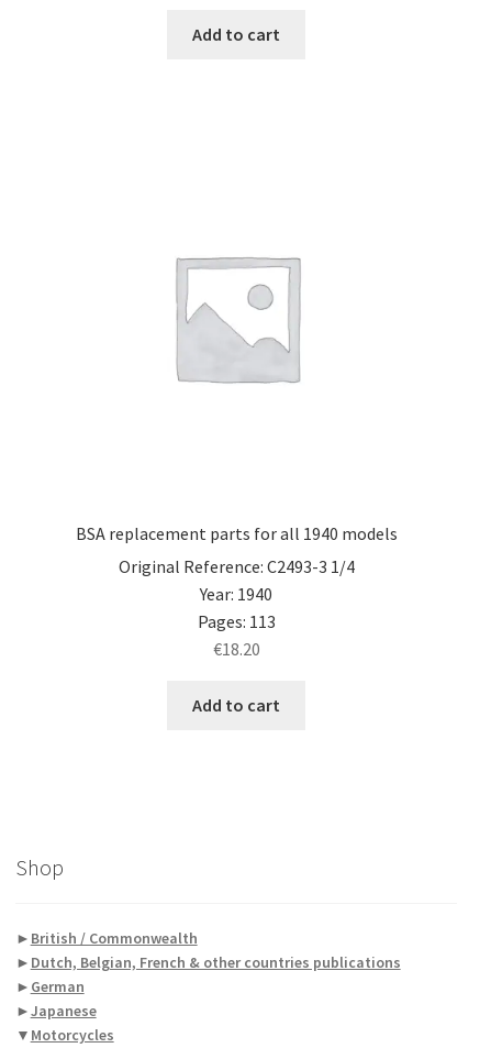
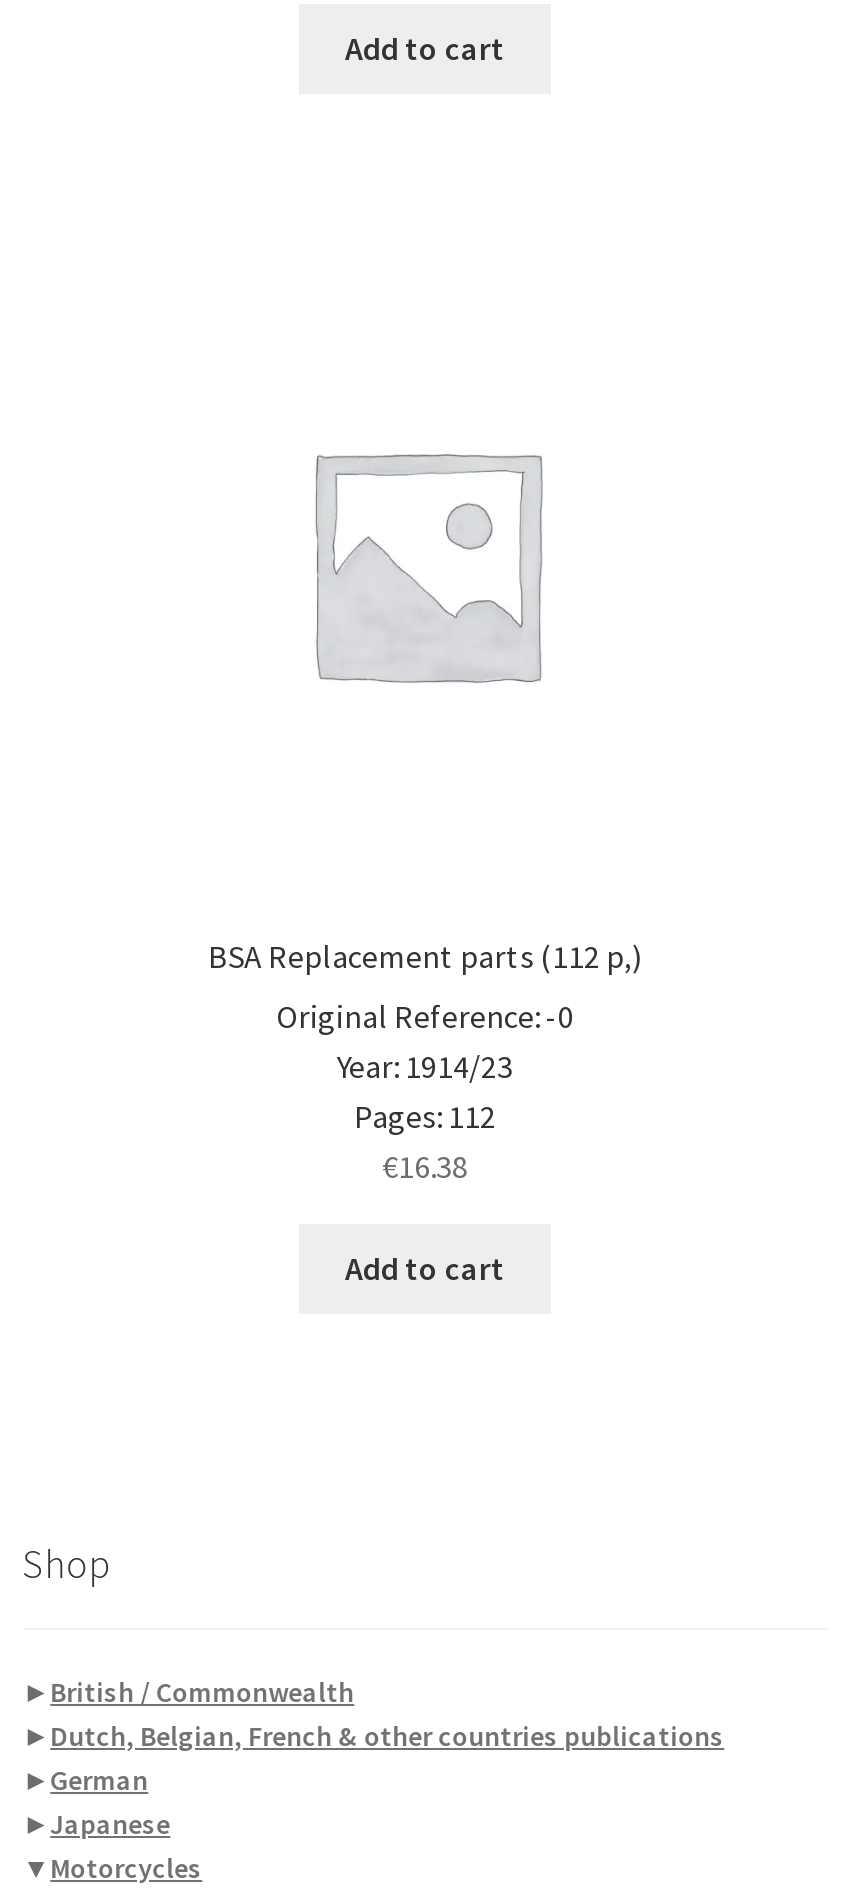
[75,522,397,544] BSA replacement parts for all 1940 models -> [208,935,642,975] BSA Replacement parts (112 p,)
[118,556,354,660] Original Reference: C2493-3 1/4 | Year: 1940 | Pages: 113 | €18.20 -> [276,997,574,1187] Original Reference: -0 | Year: 1914/23 | Pages: 112 | €16.38

